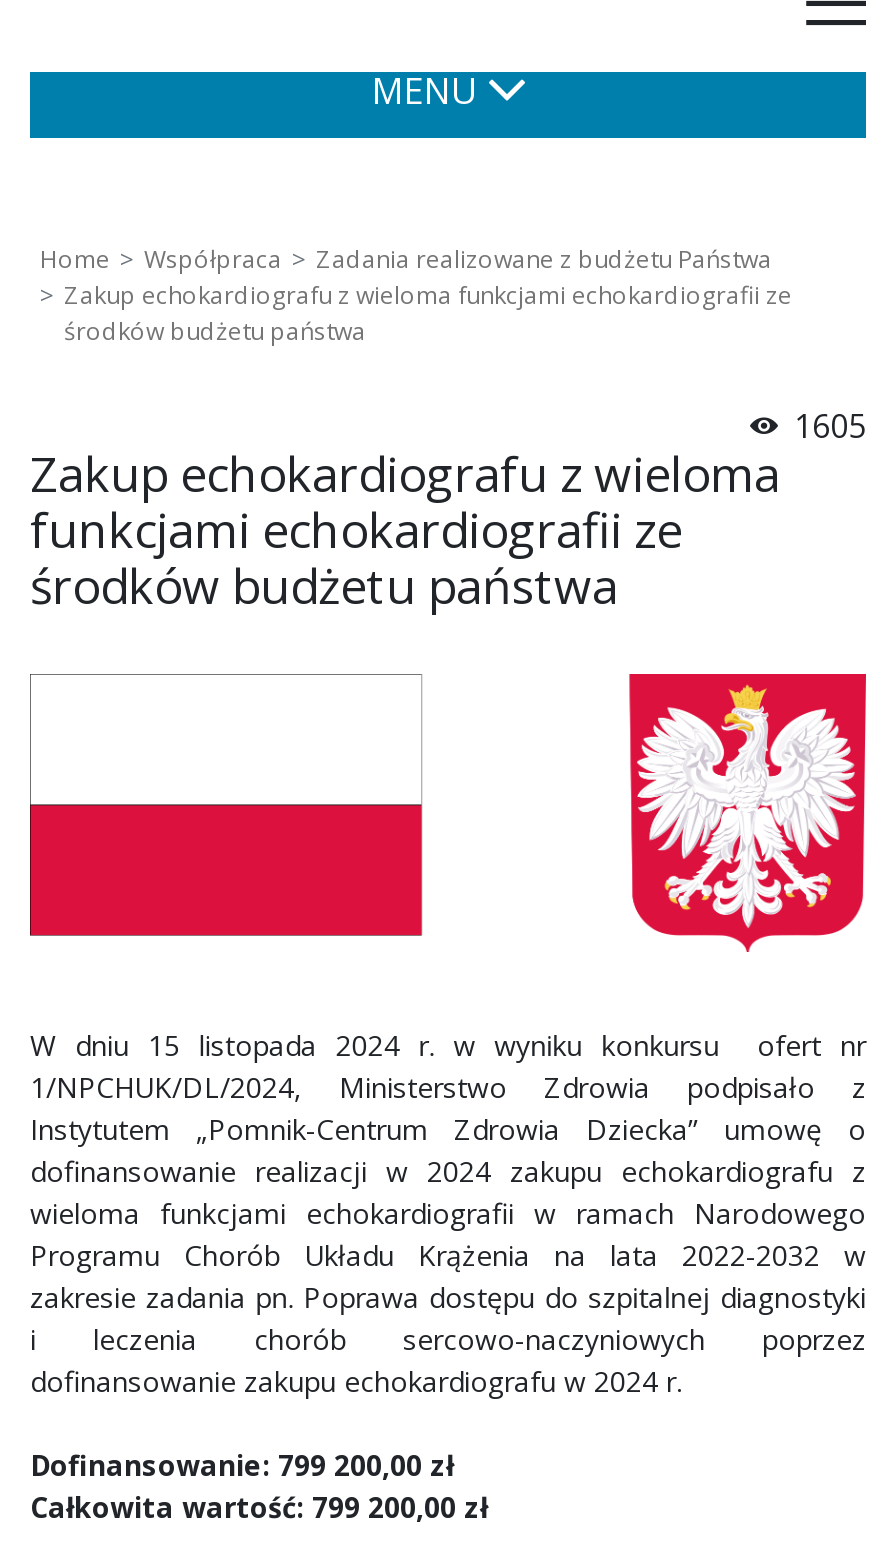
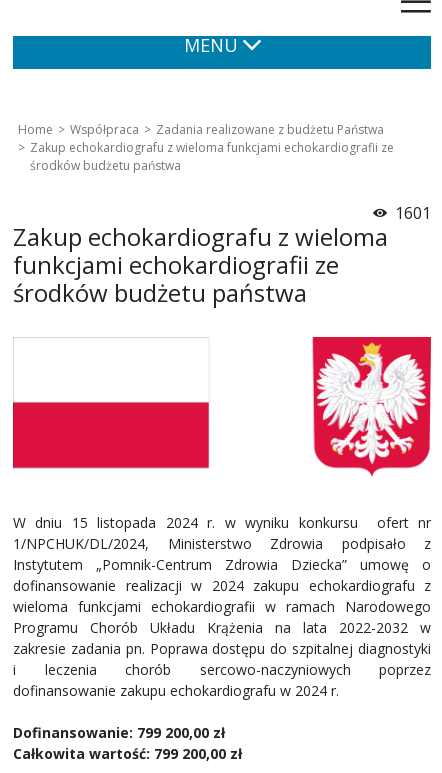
[778,404,866,448] 1605 -> [387,202,431,224] 1601

